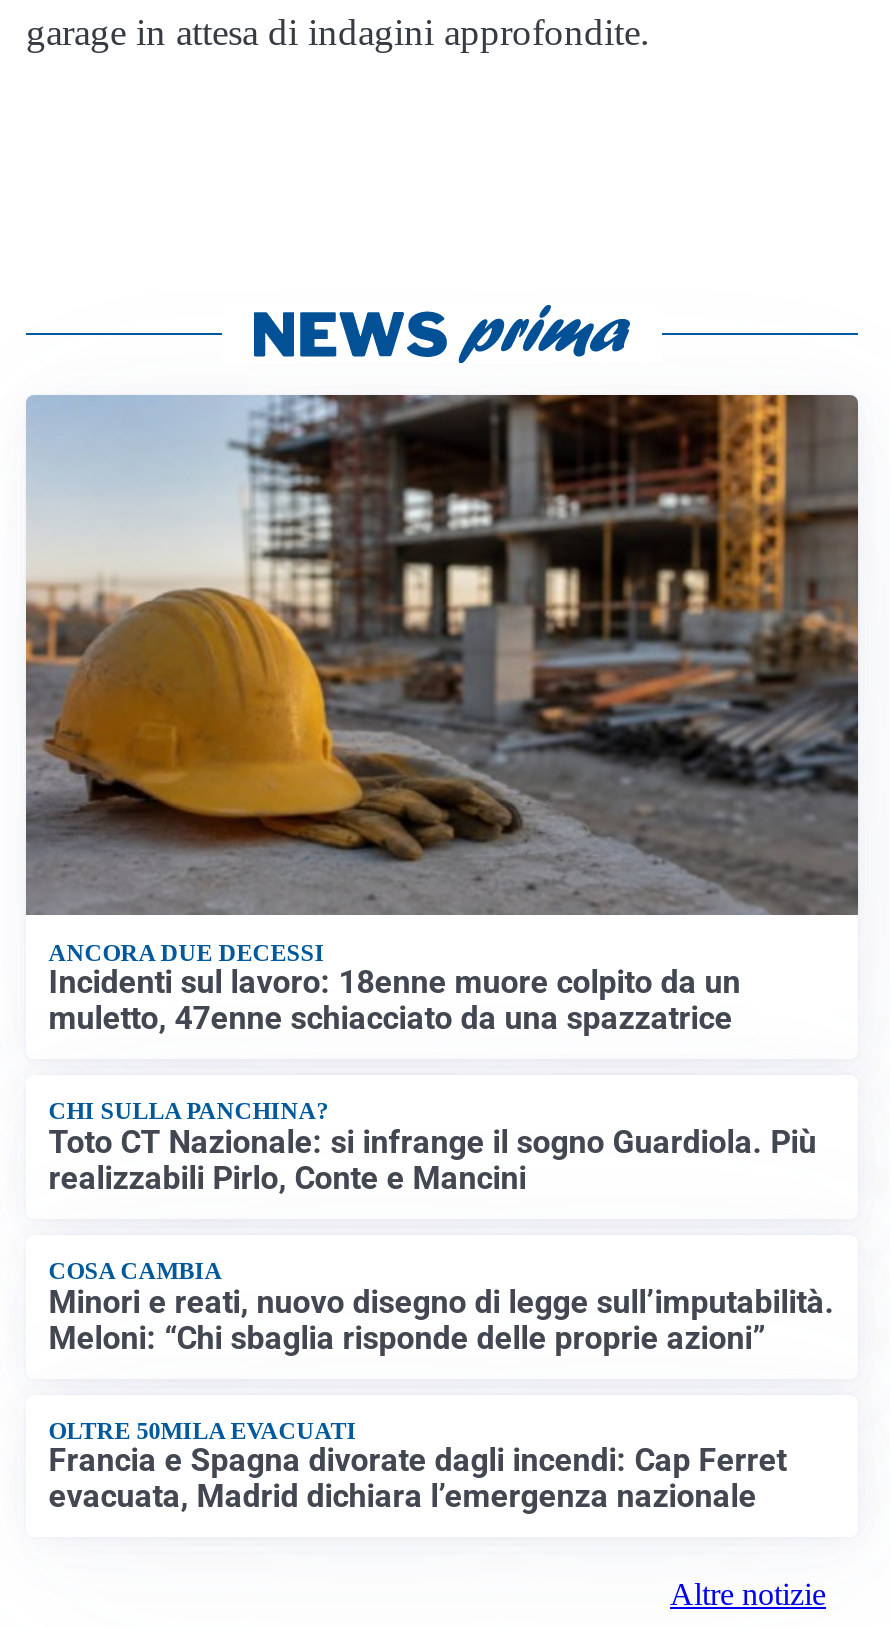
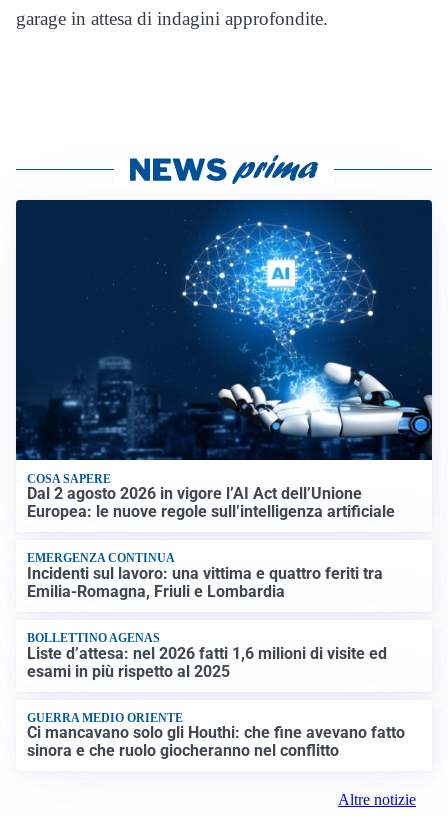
[24,393,860,1037] [image] | ANCORA DUE DECESSI | Incidenti sul lavoro: 18enne muore colpito da un | muletto, 47enne schiacciato da una spazzatrice -> [15,199,433,521] [image] | COSA SAPERE | Dal 2 agosto 2026 in vigore l’AI Act dell’Unione | Europea: le nuove regole sull’intelligenza artificiale
[48,1098,816,1197] CHI SULLA PANCHINA? | Toto CT Nazionale: si infrange il sogno Guardiola. Più | realizzabili Pirlo, Conte e Mancini -> [27,551,383,601] EMERGENZA CONTINUA | Incidenti sul lavoro: una vittima e quattro feriti tra | Emilia-Romagna, Friuli e Lombardia
[48,1257,834,1356] COSA CAMBIA | Minori e reati, nuovo disegno di legge sull’imputabilità. | Meloni: “Chi sbaglia risponde delle proprie azioni” -> [27,631,387,680] BOLLETTINO AGENAS | Liste d’attesa: nel 2026 fatti 1,6 milioni di visite ed | esami in più rispetto al 2025
[48,1417,786,1516] OLTRE 50MILA EVACUATI | Francia e Spagna divorate dagli incendi: Cap Ferret | evacuata, Madrid dichiara l’emergenza nazionale -> [27,711,405,760] GUERRA MEDIO ORIENTE | Ci mancavano solo gli Houthi: che fine avevano fatto | sinora e che ruolo giocheranno nel conflitto

